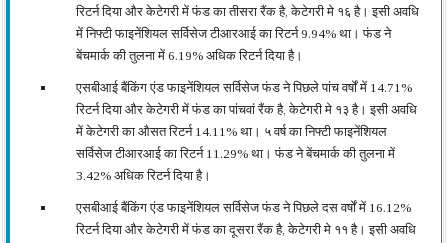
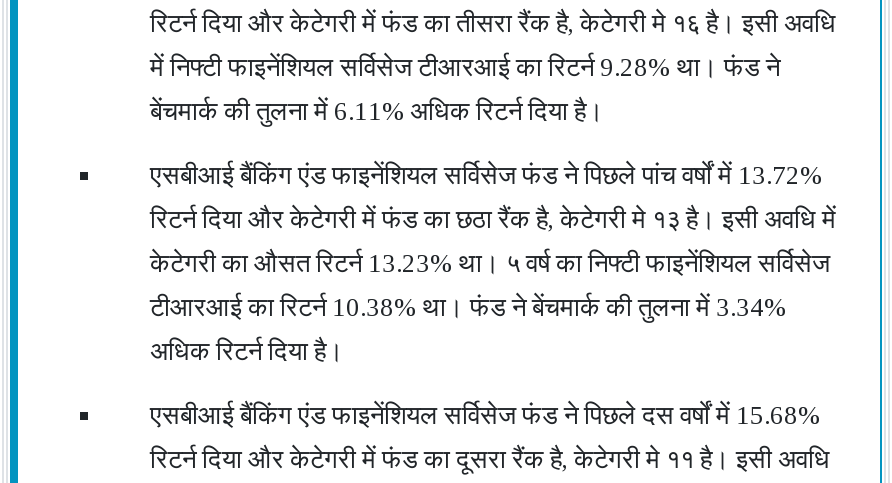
[76,26,391,41] में निफ्टी फाइनेंशियल सर्विसेज टीआरआई का रिटर्न 9.94% था। फंड ने -> [150,52,780,82] में निफ्टी फाइनेंशियल सर्विसेज टीआरआई का रिटर्न 9.28% था। फंड ने
[76,48,303,63] बेंचमार्क की तुलना में 6.19% अधिक रिटर्न दिया है। -> [150,96,604,126] बेंचमार्क की तुलना में 6.11% अधिक रिटर्न दिया है।
[76,80,412,95] एसबीआई बैंकिंग एंड फाइनेंशियल सर्विसेज फंड ने पिछले पांच वर्षों में 14.71% -> [150,160,822,190] एसबीआई बैंकिंग एंड फाइनेंशियल सर्विसेज फंड ने पिछले पांच वर्षों में 13.72%
[76,102,417,117] रिटर्न दिया और केटेगरी में फंड का पांचवां रैंक है, केटेगरी मे १३ है। इसी अवधि -> [150,204,836,234] रिटर्न दिया और केटेगरी में फंड का छठा रैंक है, केटेगरी मे १३ है। इसी अवधि में
[76,124,387,139] में केटेगरी का औसत रिटर्न 14.11% था। ५ वर्ष का निफ्टी फाइनेंशियल -> [150,248,830,278] केटेगरी का औसत रिटर्न 13.23% था। ५ वर्ष का निफ्टी फाइनेंशियल सर्विसेज
[76,146,395,161] सर्विसेज टीआरआई का रिटर्न 11.29% था। फंड ने बेंचमार्क की तुलना में -> [150,292,786,322] टीआरआई का रिटर्न 10.38% था। फंड ने बेंचमार्क की तुलना में 3.34%
[76,168,211,183] 3.42% अधिक रिटर्न दिया है। -> [150,336,344,366] अधिक रिटर्न दिया है।
[76,200,411,215] एसबीआई बैंकिंग एंड फाइनेंशियल सर्विसेज फंड ने पिछले दस वर्षों में 16.12% -> [150,400,820,430] एसबीआई बैंकिंग एंड फाइनेंशियल सर्विसेज फंड ने पिछले दस वर्षों में 15.68%

